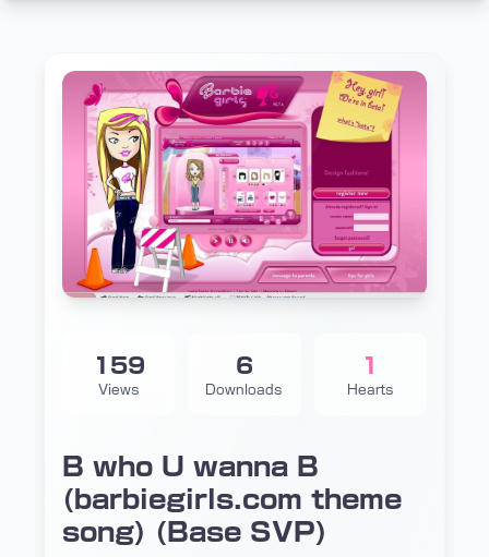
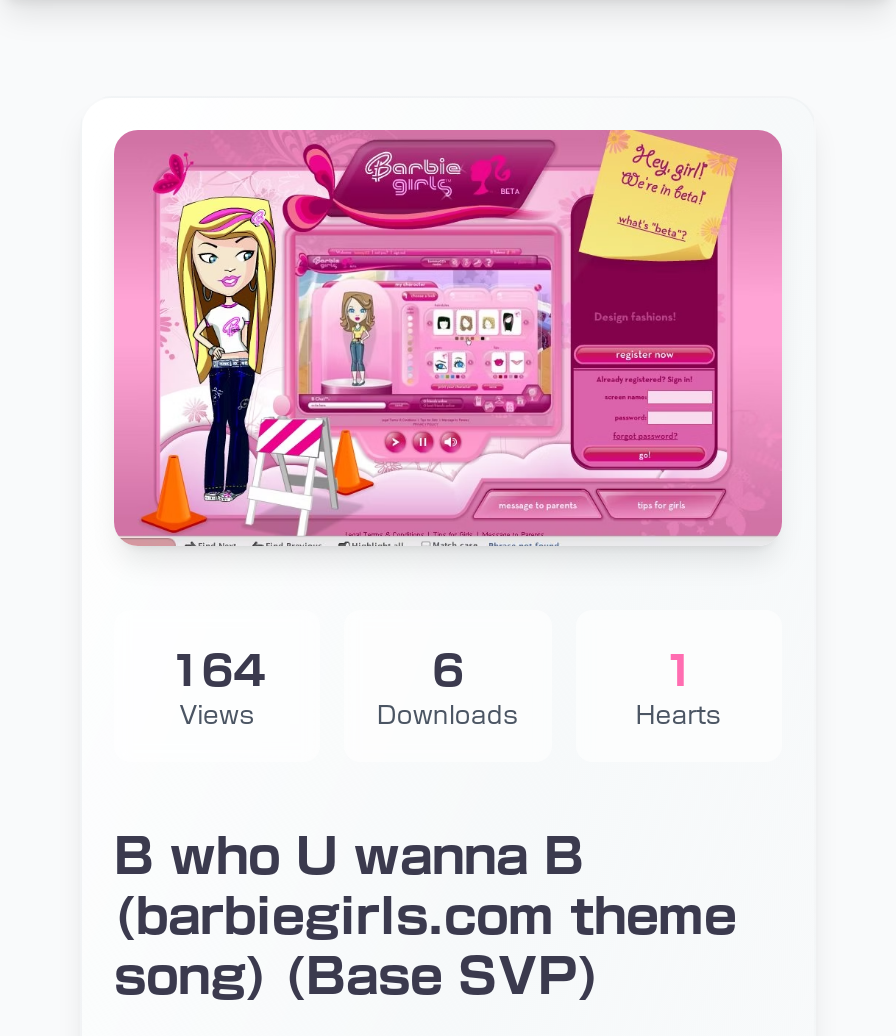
[92,354,145,376] 159 -> [169,650,265,690] 164

